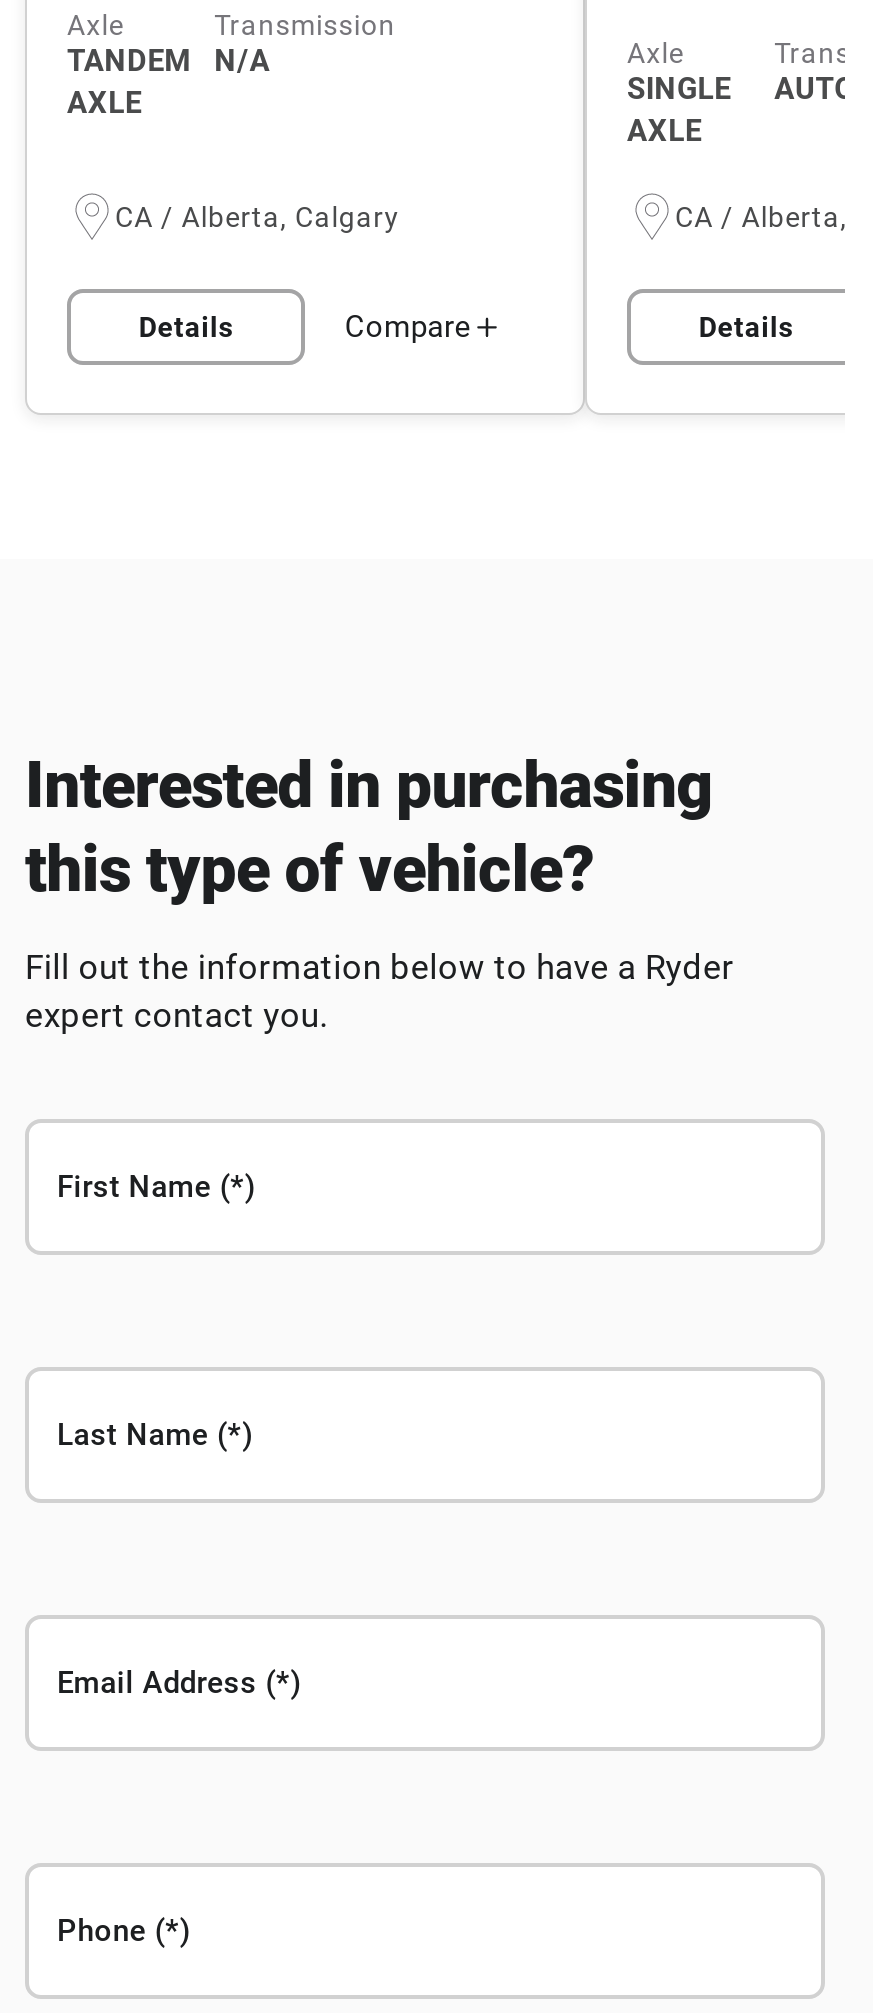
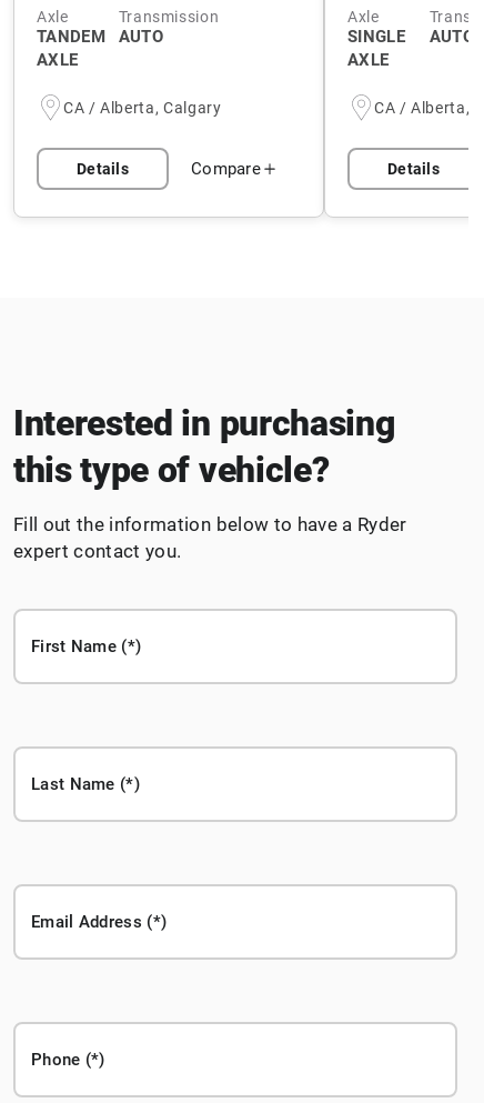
[214,43,270,79] N/A -> [118,27,163,47] AUTO

